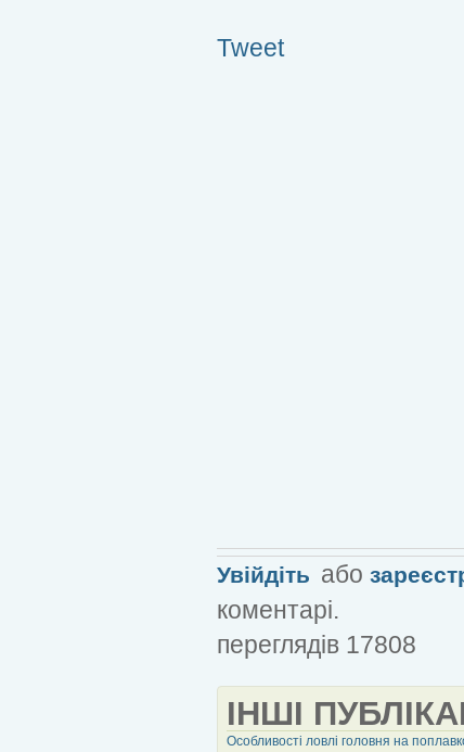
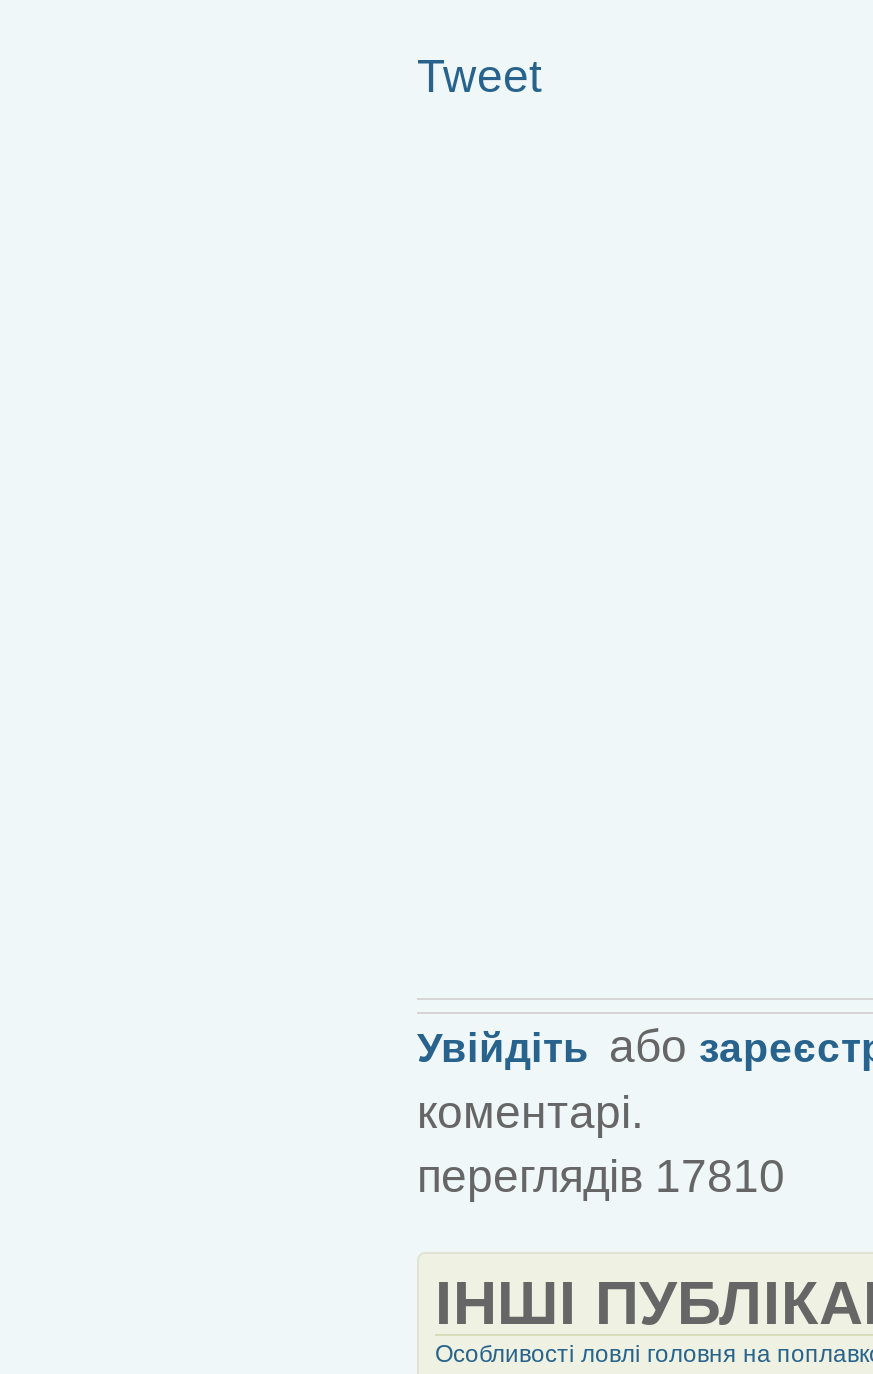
[217,630,416,659] переглядів 17808 -> [417,1150,785,1202] переглядів 17810

